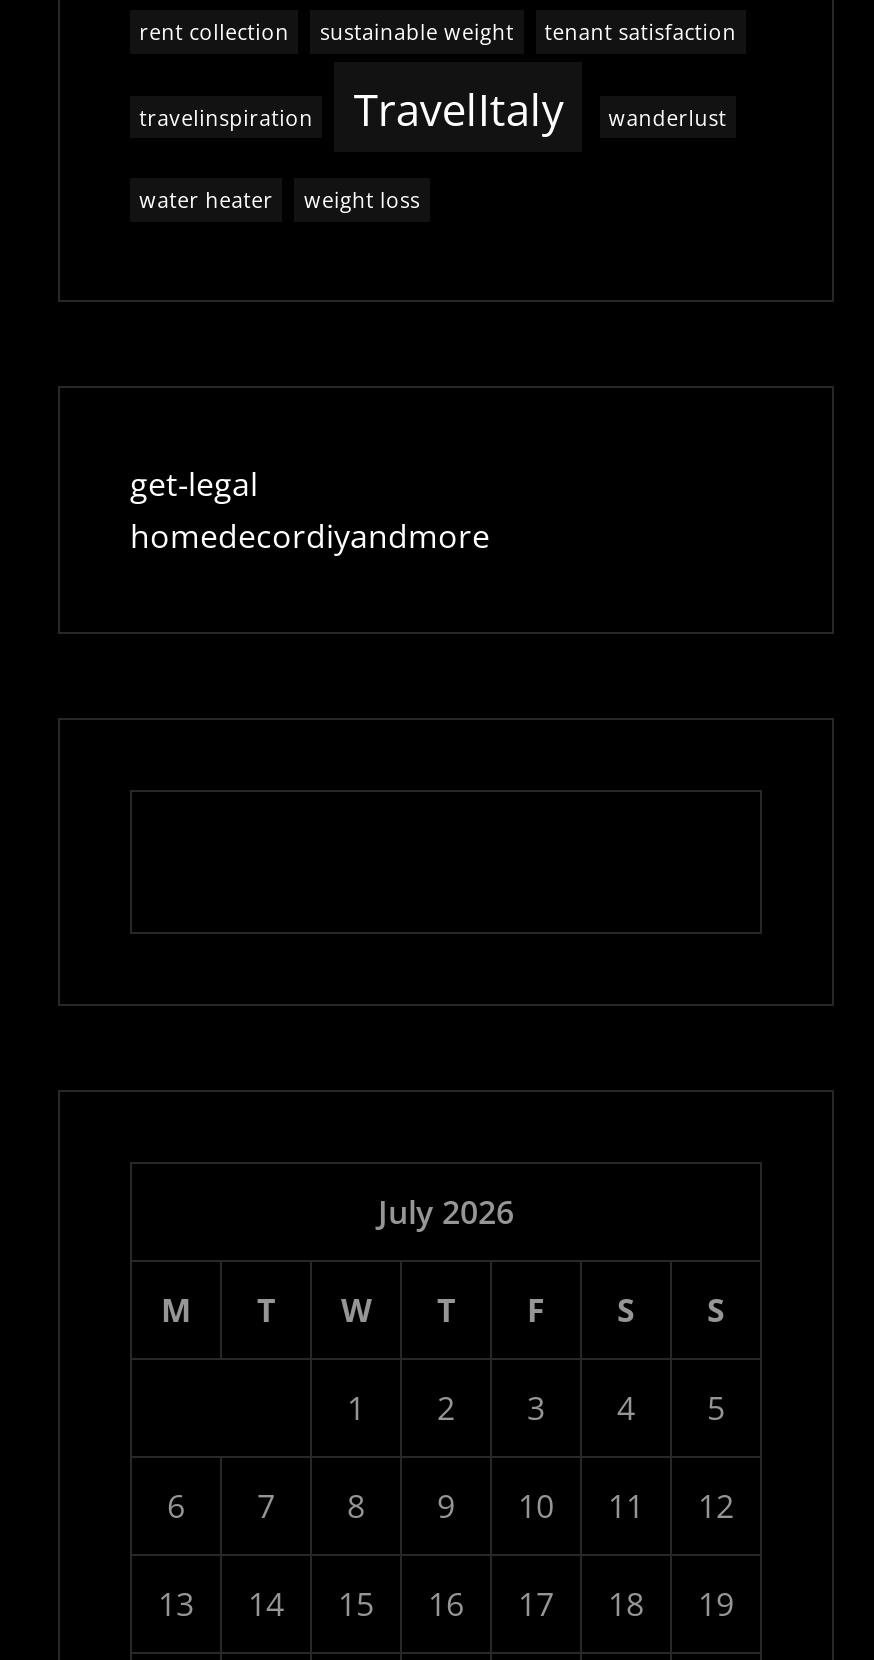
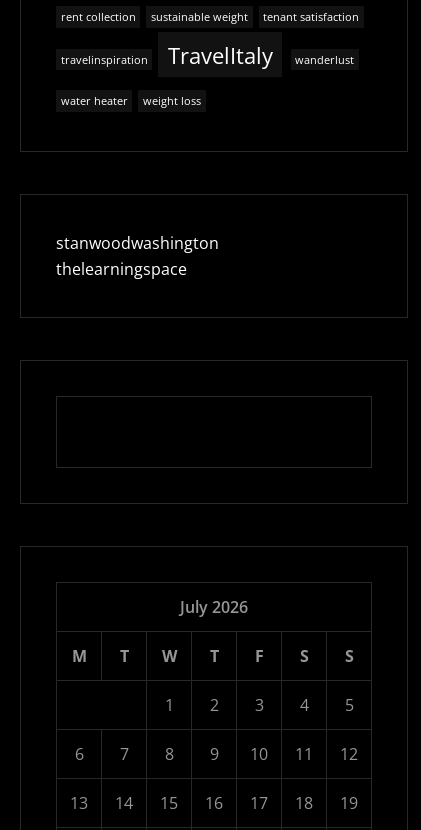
[130,462,490,558] get-legal | homedecordiyandmore -> [56,232,219,280] stanwoodwashington | thelearningspace

